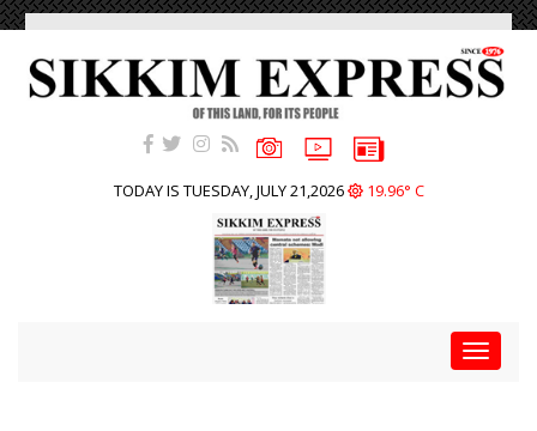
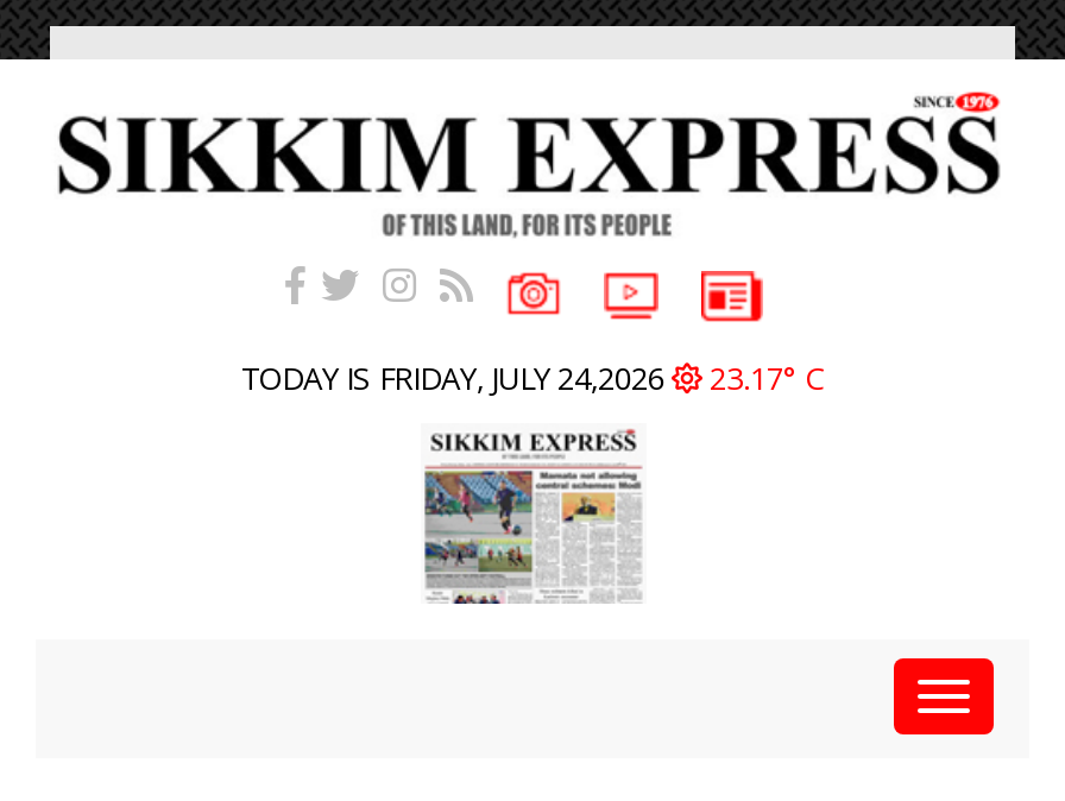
[113,180,347,201] TODAY IS TUESDAY, JULY 21,2026 -> [241,357,672,400] TODAY IS FRIDAY, JULY 24,2026
[363,180,424,201] 19.96° C -> [702,357,824,400] 23.17° C

